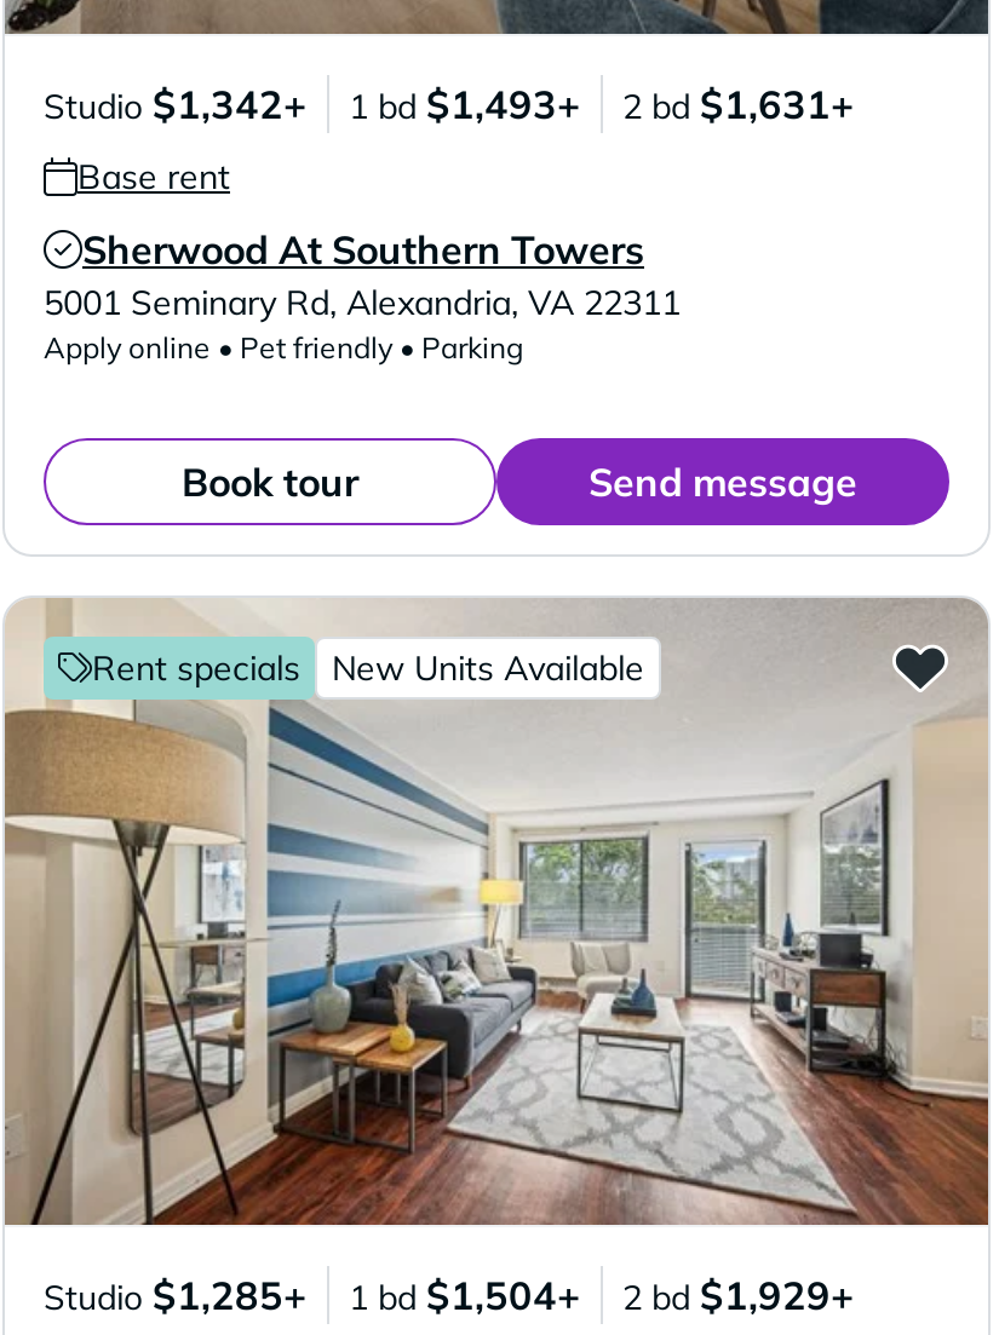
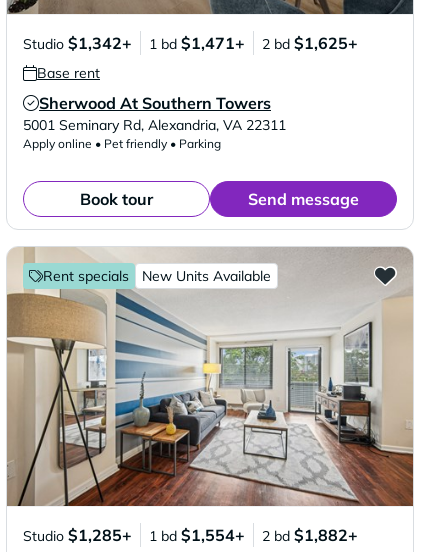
[349,80,581,128] 1 bd $1,493+ -> [149,33,245,53] 1 bd $1,471+
[622,80,855,128] 2 bd $1,631+ -> [262,33,358,53] 2 bd $1,625+
[349,1271,581,1319] 1 bd $1,504+ -> [149,525,245,545] 1 bd $1,554+
[622,1271,855,1319] 2 bd $1,929+ -> [262,525,358,545] 2 bd $1,882+

